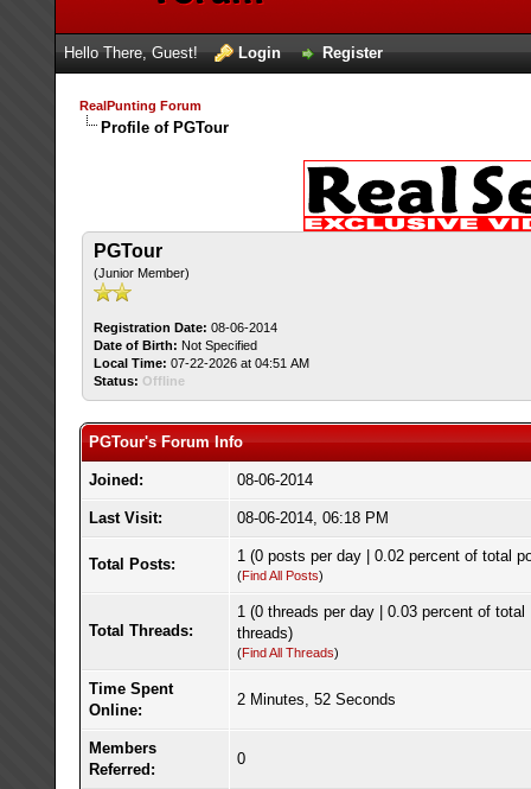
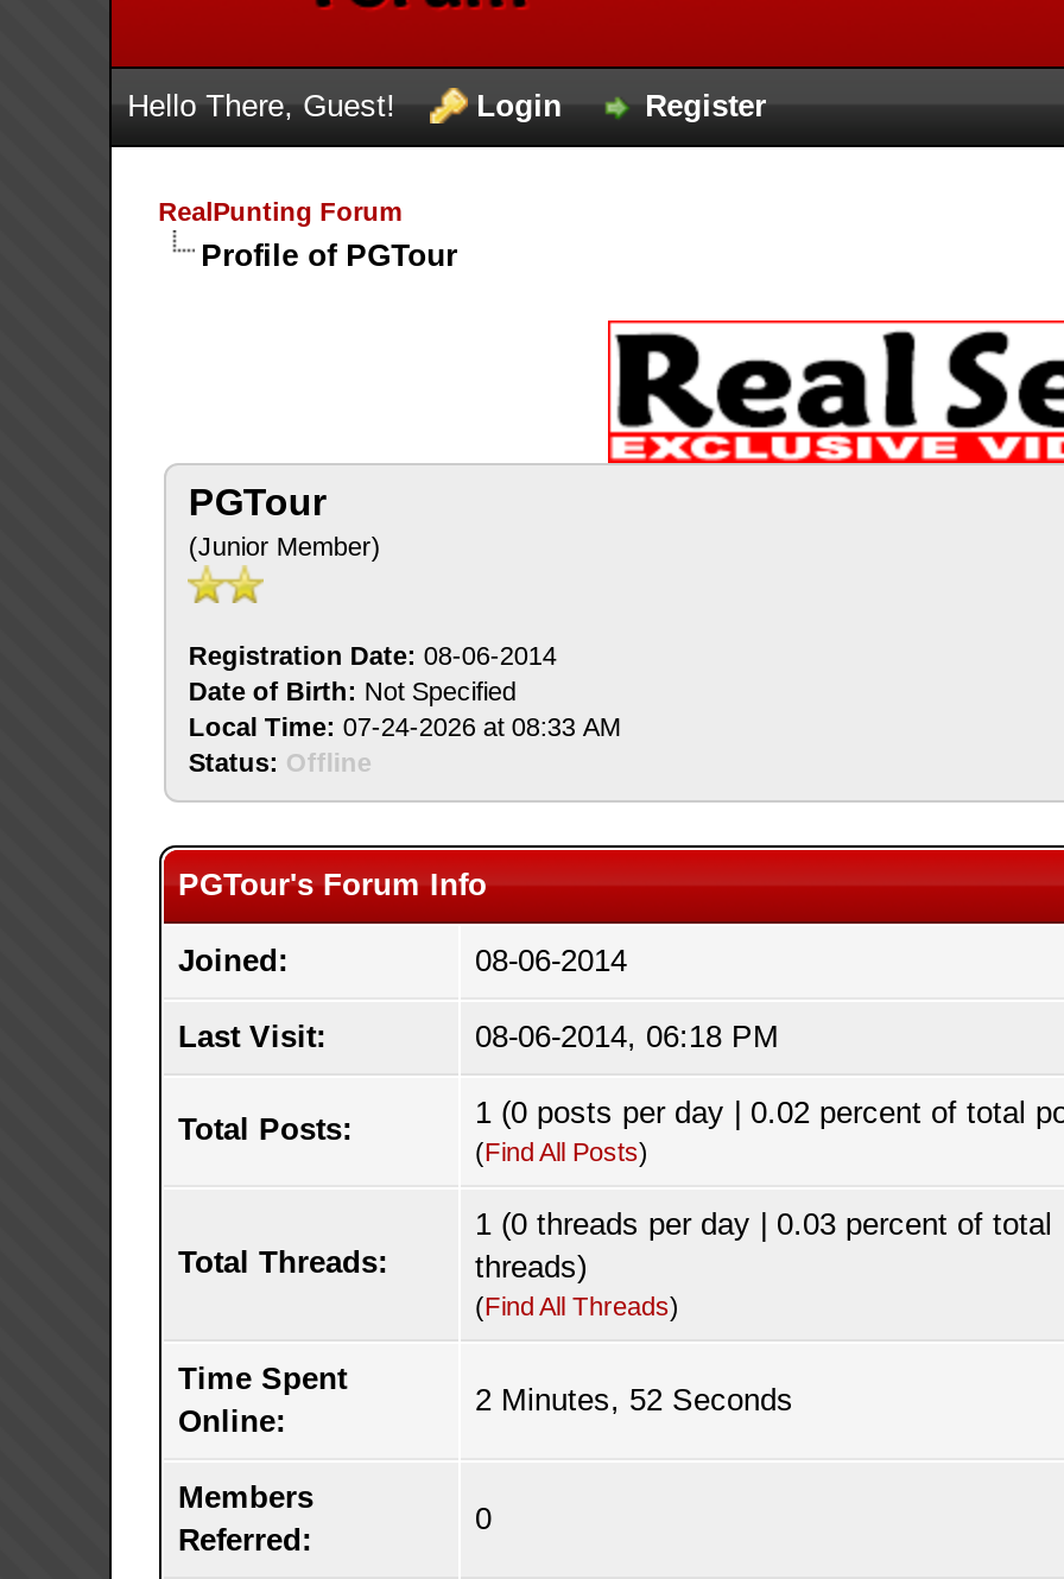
[94,355,310,370] Local Time: 07-22-2026 at 04:51 AM -> [188,711,621,740] Local Time: 07-24-2026 at 08:33 AM

